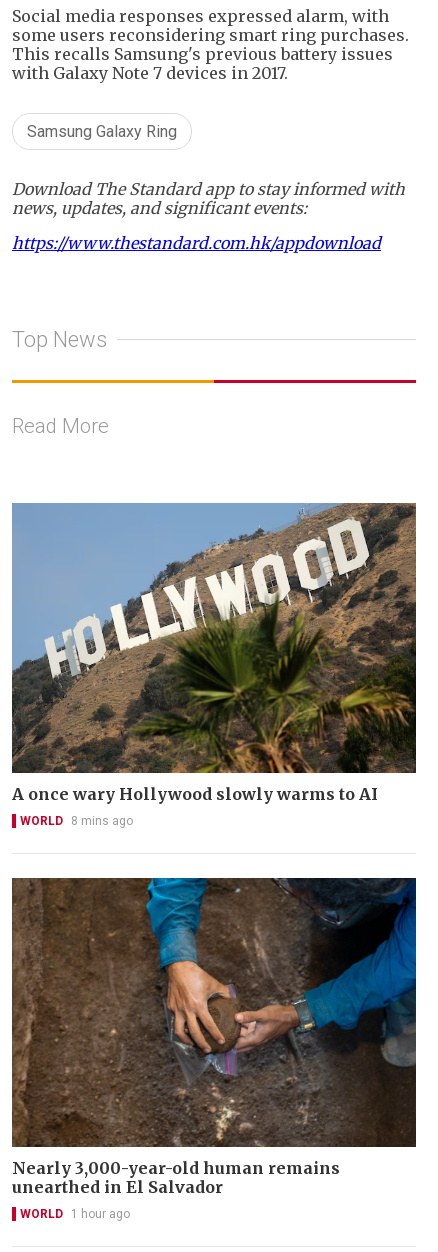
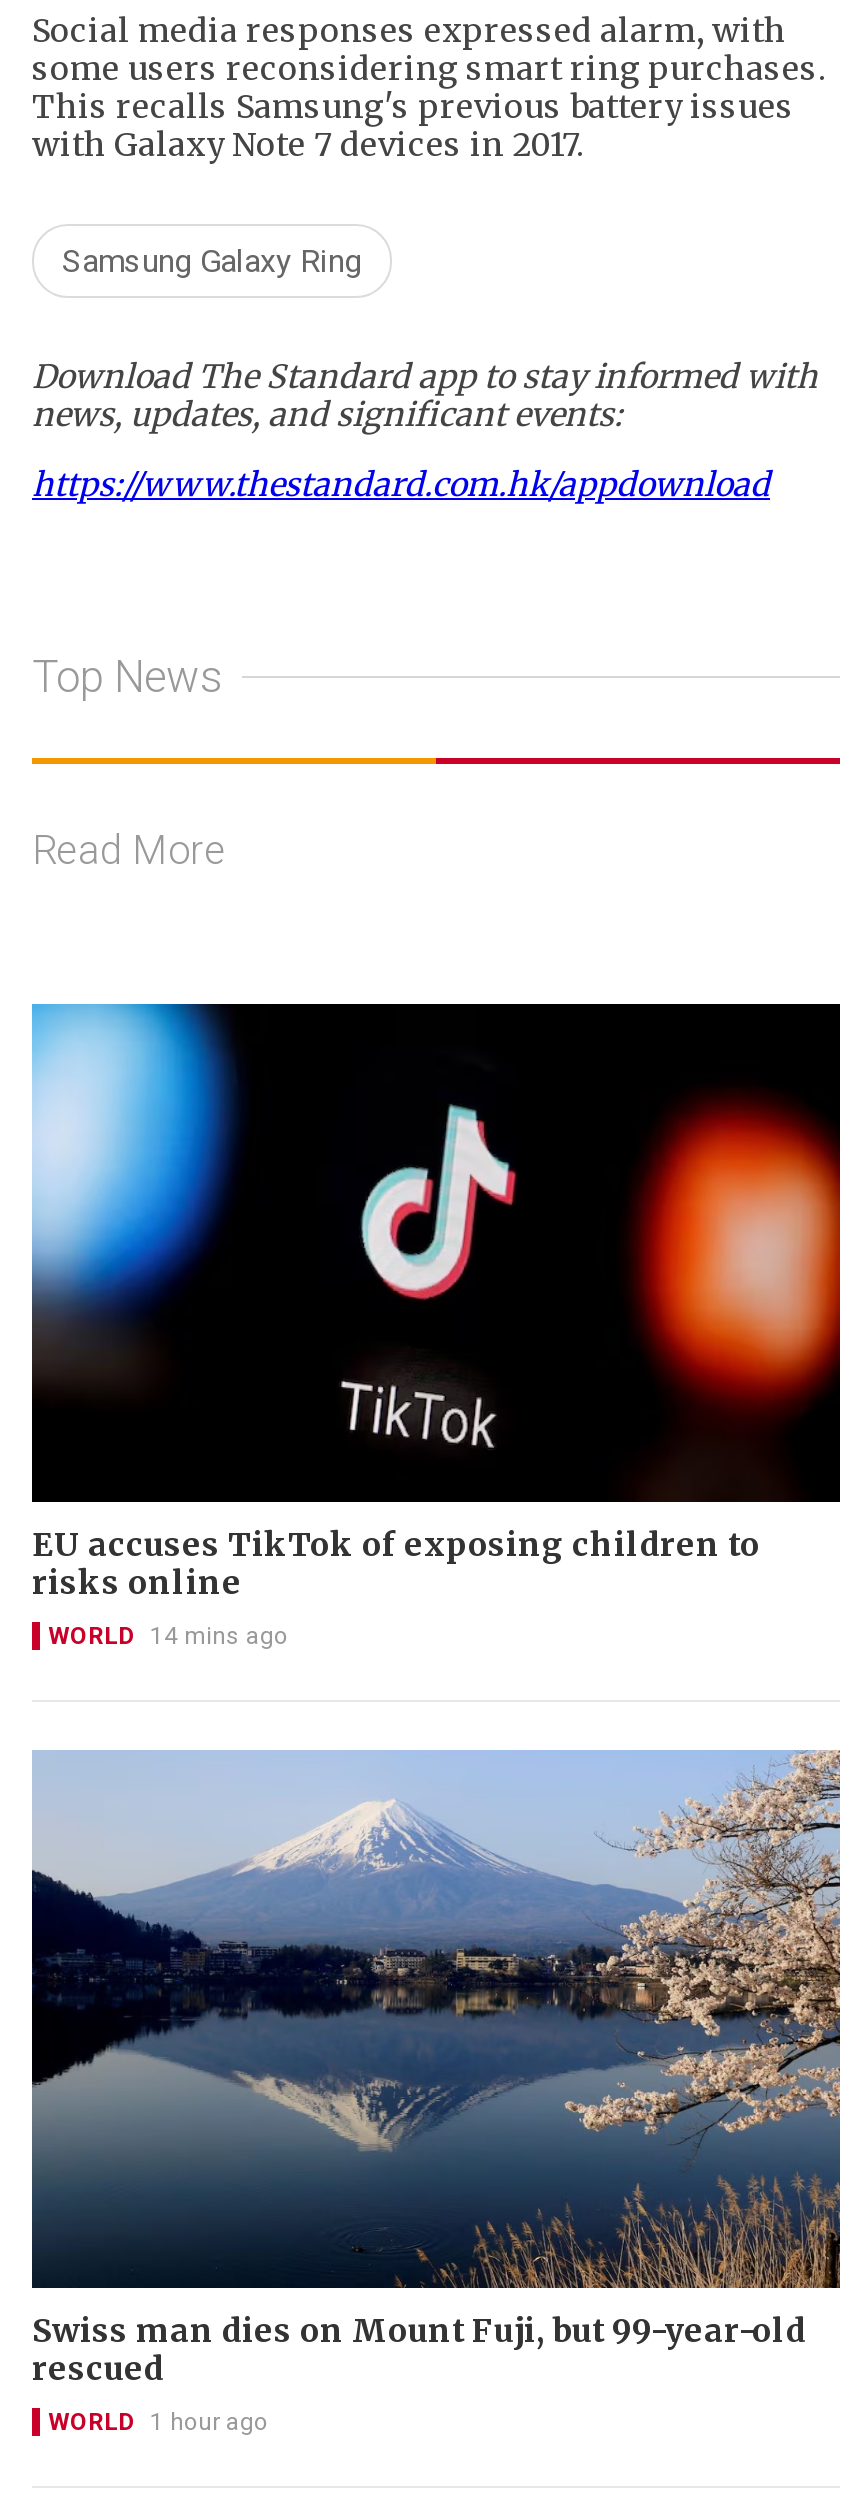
[12,502,417,804] [image] | A once wary Hollywood slowly warms to AI -> [32,1002,842,1602] [image] | EU accuses TikTok of exposing children to | risks online
[20,814,133,828] WORLD 8 mins ago -> [48,1622,288,1650] WORLD 14 mins ago
[11,877,417,1197] [image] | Nearly 3,000-year-old human remains | unearthed in El Salvador -> [30,1750,842,2389] [image] | Swiss man dies on Mount Fuji, but 99-year-old | rescued

